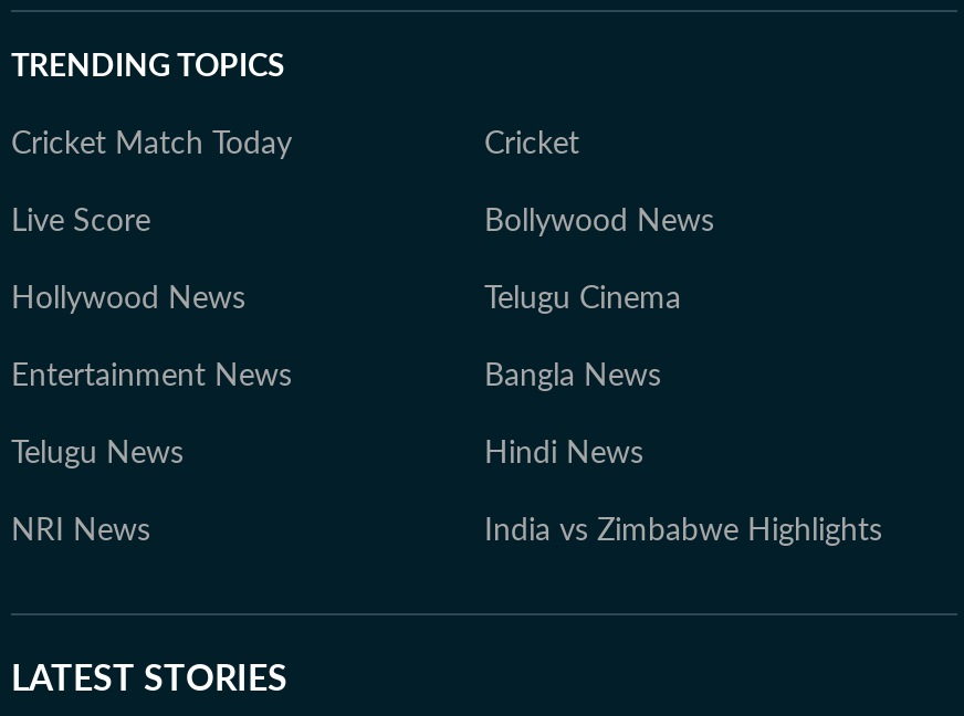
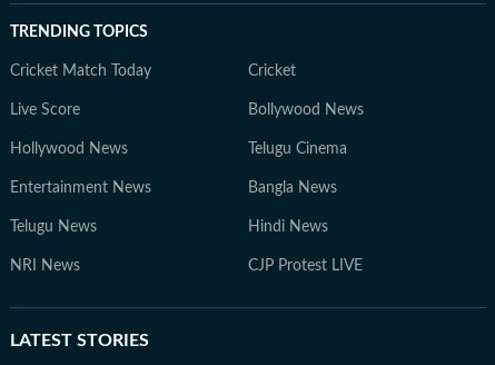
[484,516,882,547] India vs Zimbabwe Highlights -> [248,258,363,274] CJP Protest LIVE

